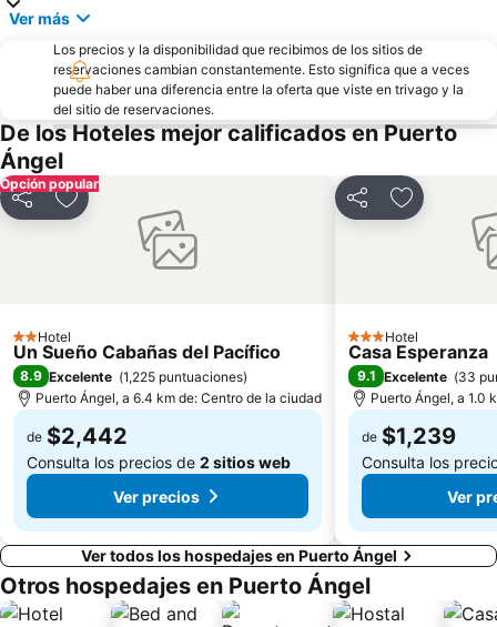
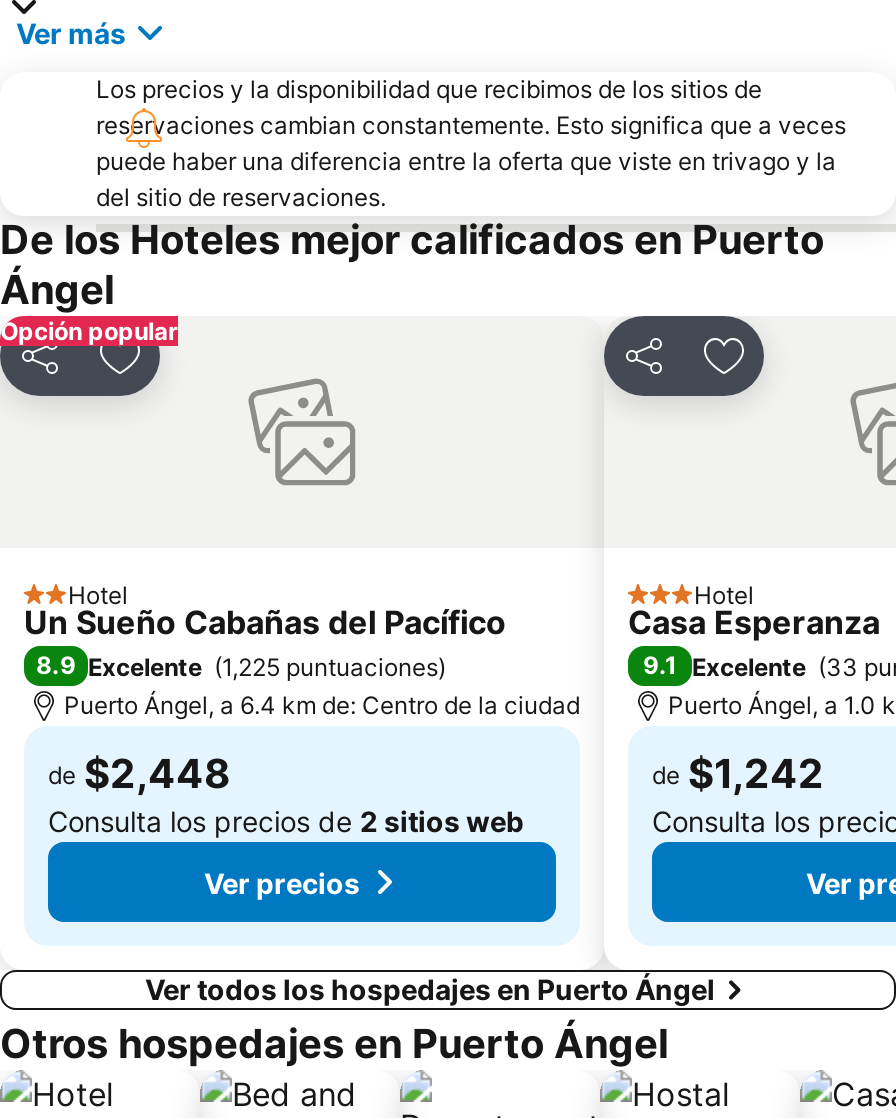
[27,423,128,450] de $2,442 -> [48,751,230,799] de $2,448
[362,423,456,450] de $1,239 -> [652,751,824,799] de $1,242

